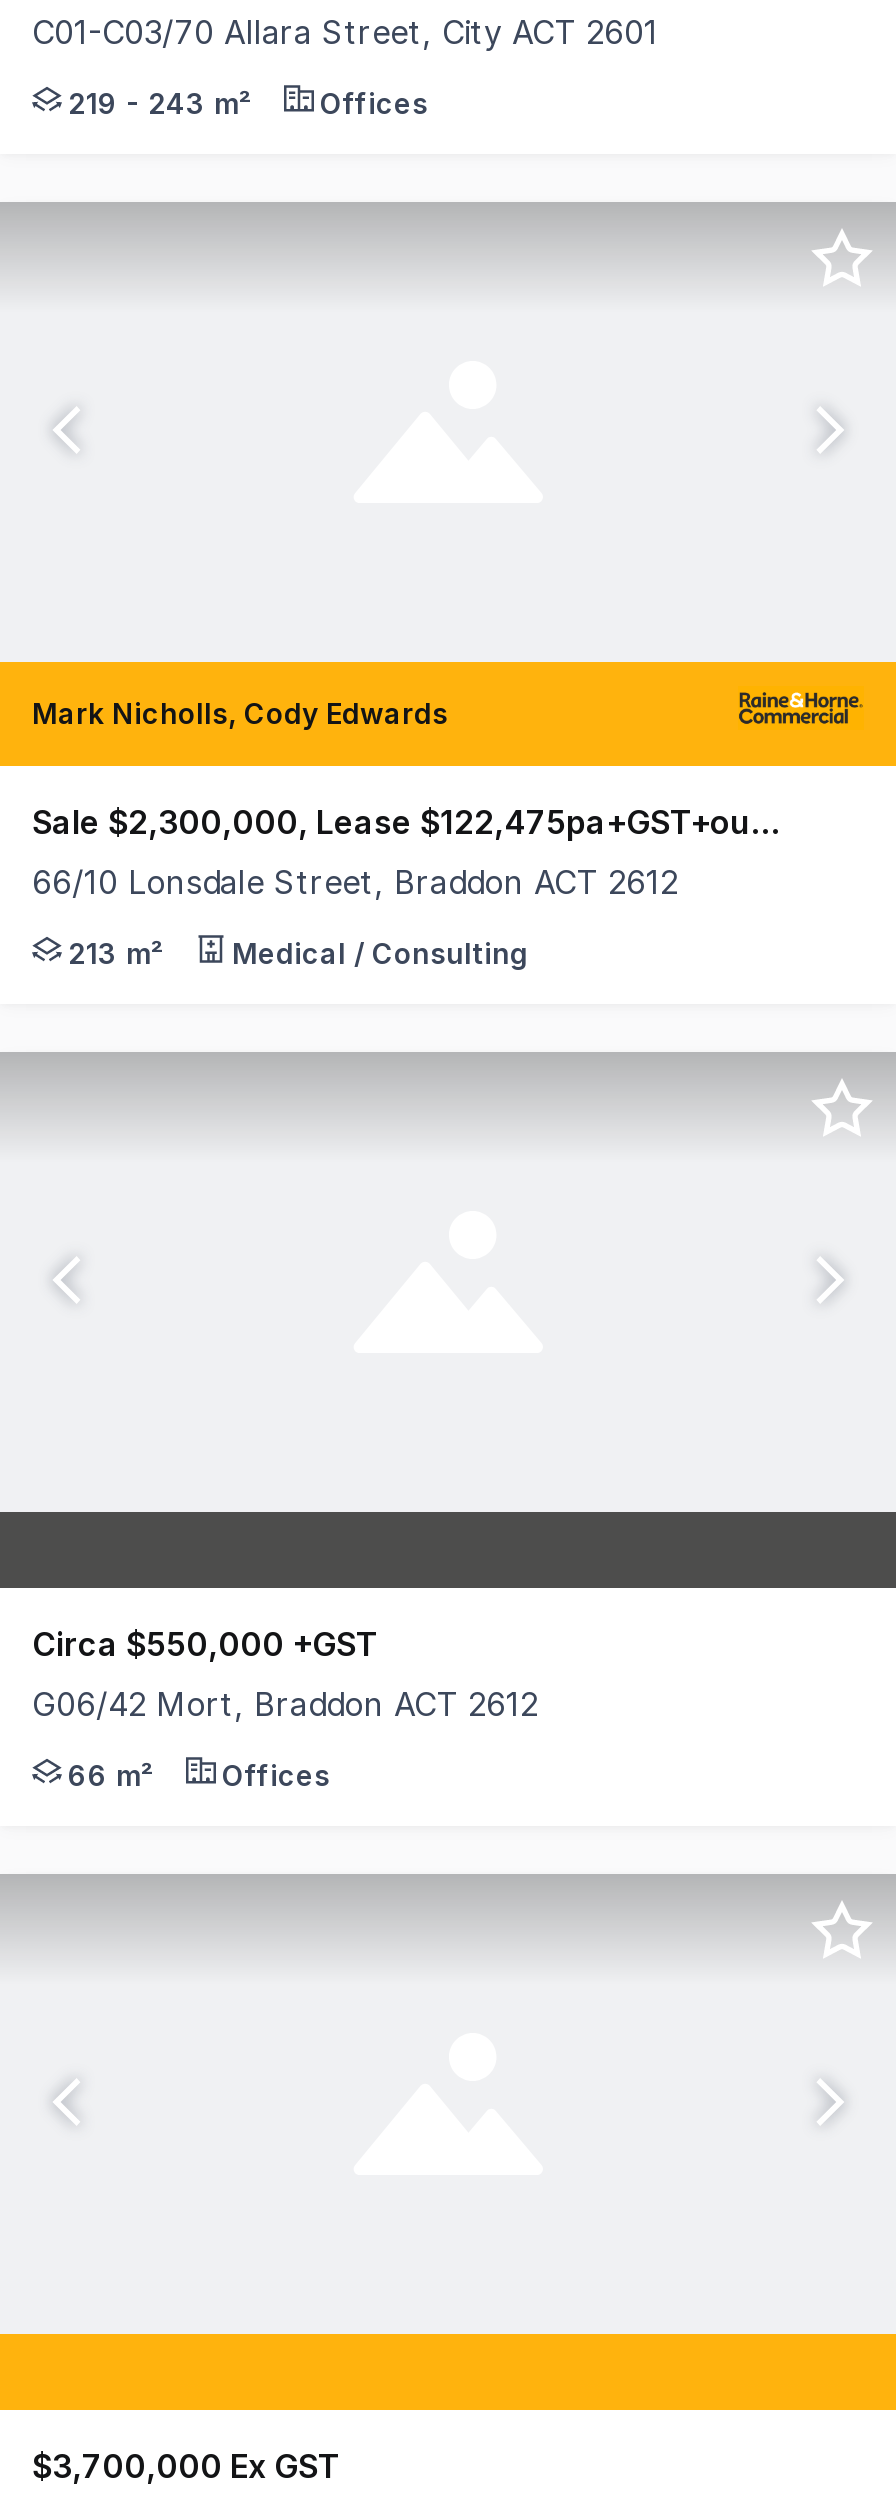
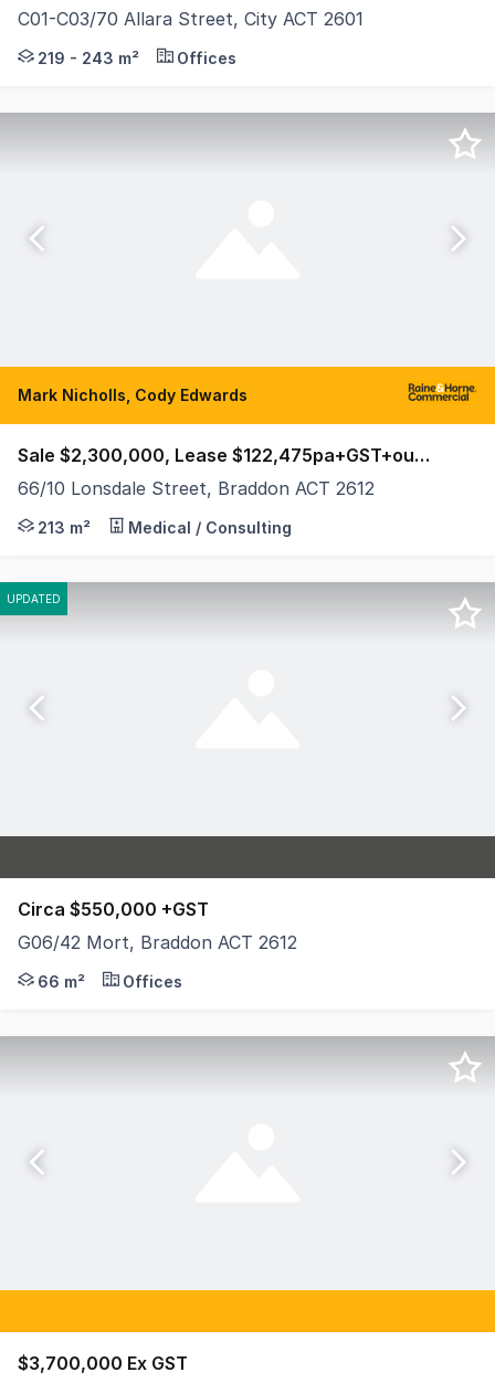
none -> [7,592,61,605] UPDATED

